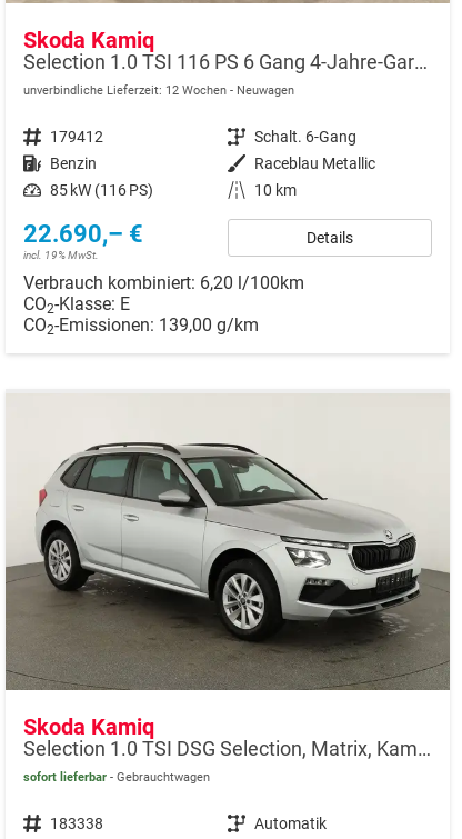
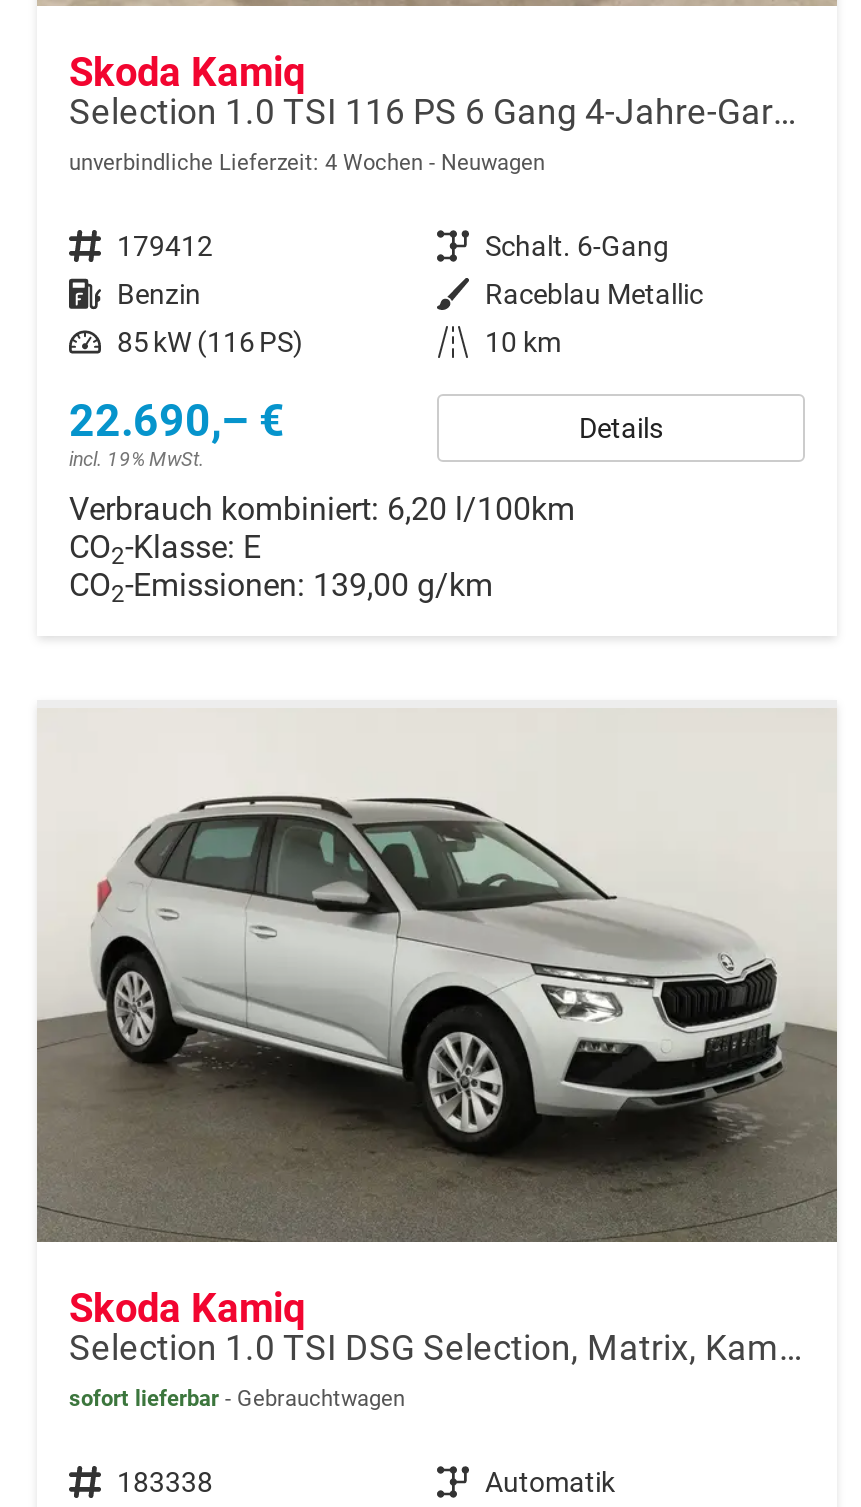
[23,83,294,98] unverbindliche Lieferzeit: 12 Wochen Neuwagen -> [69,150,545,176] unverbindliche Lieferzeit: 4 Wochen Neuwagen

